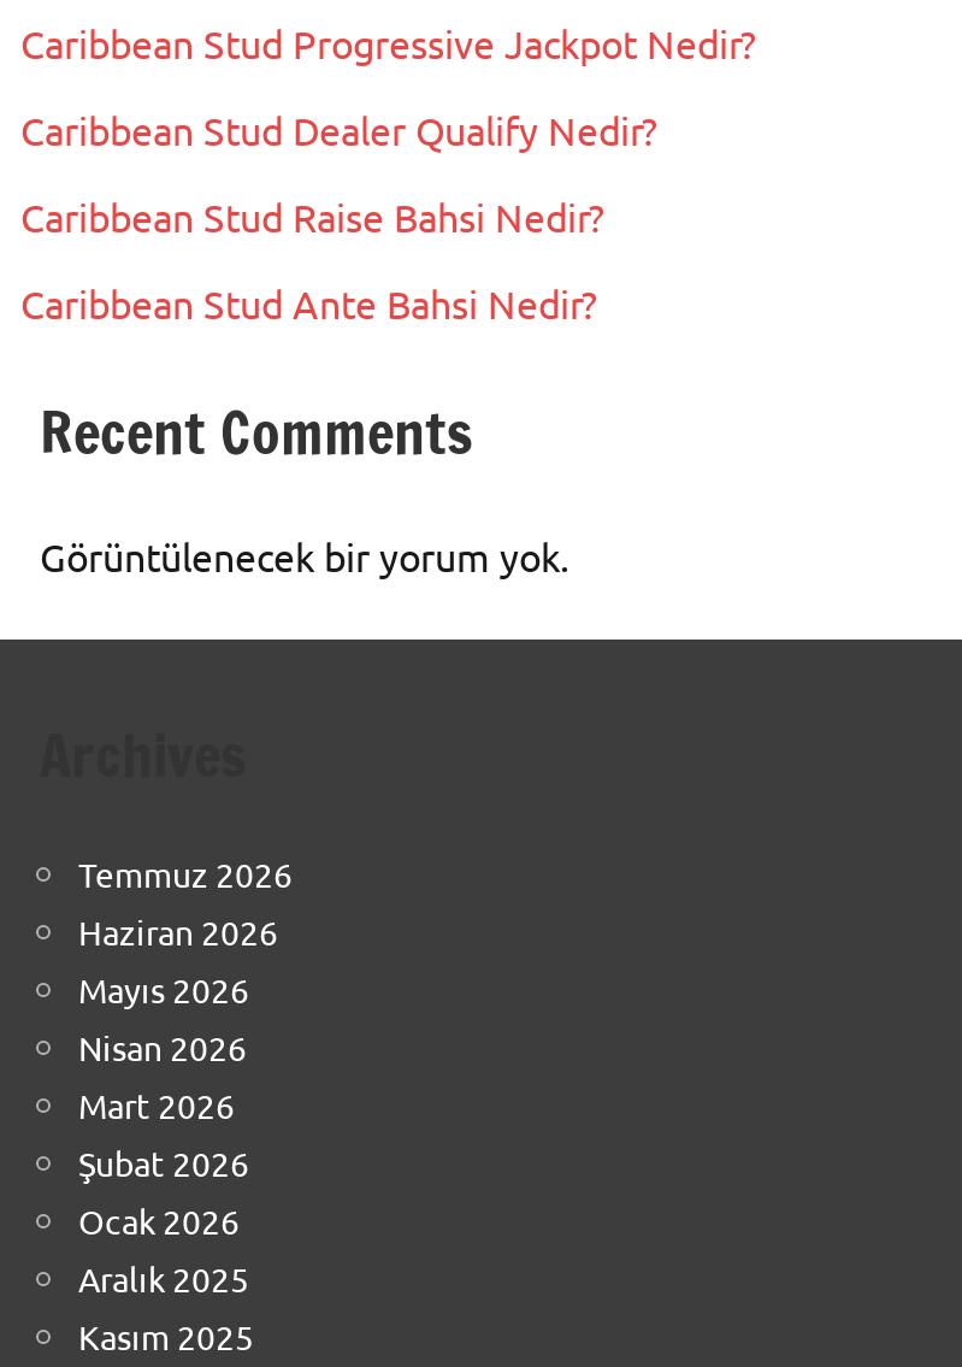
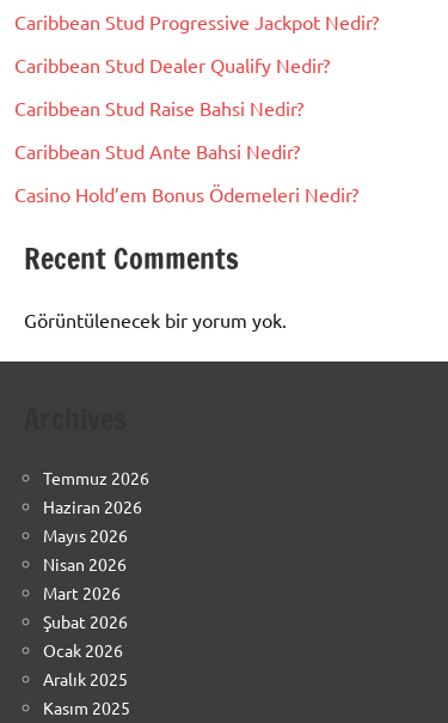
none -> [14,182,358,206] Casino Hold’em Bonus Ödemeleri Nedir?

